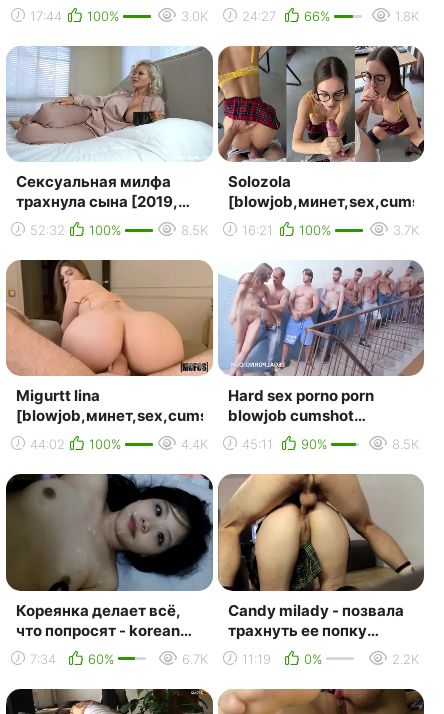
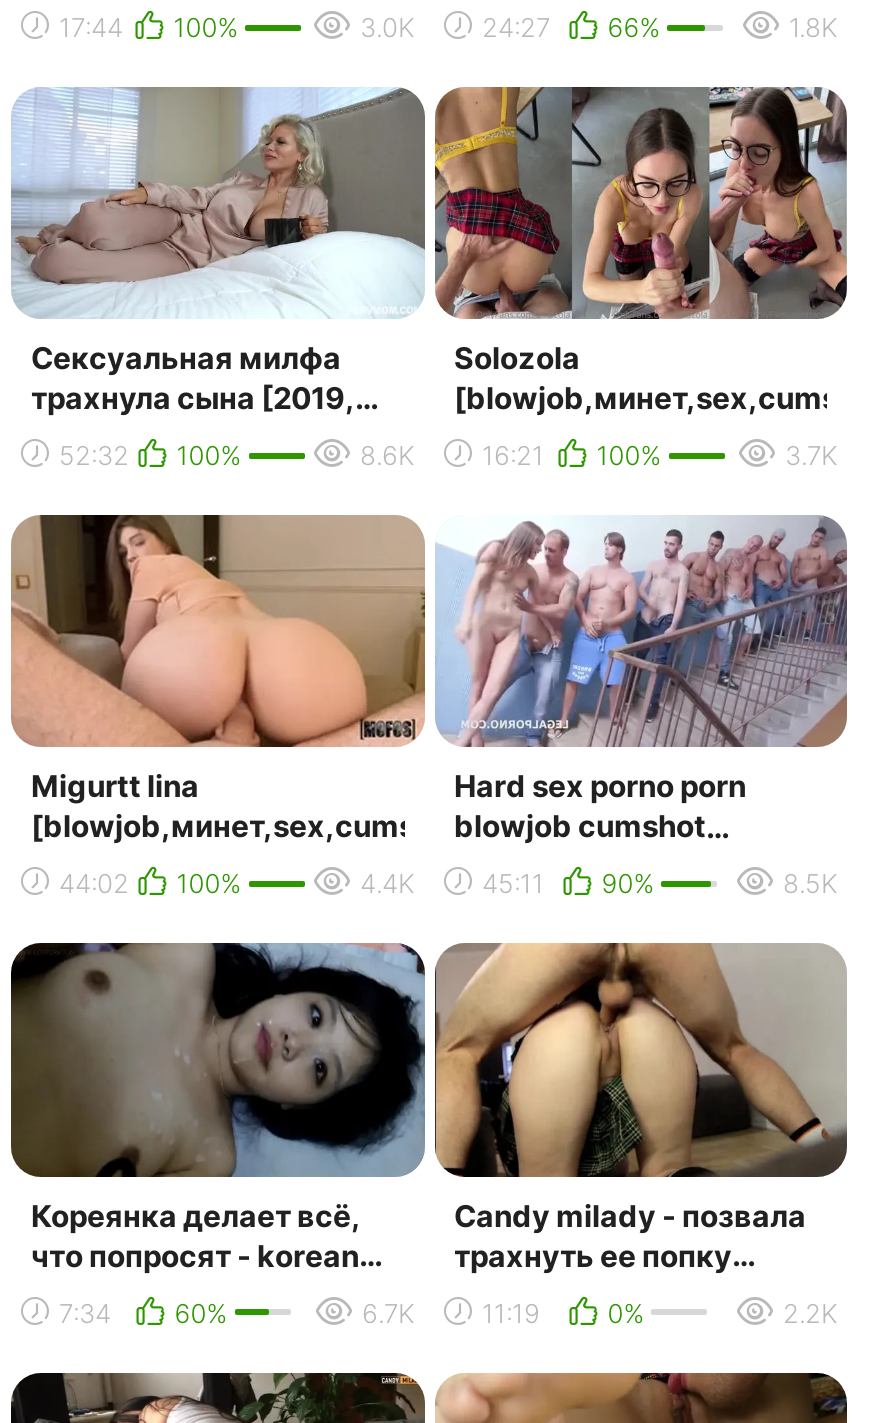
[180,222,207,238] 8.5K -> [360,439,414,471] 8.6K

